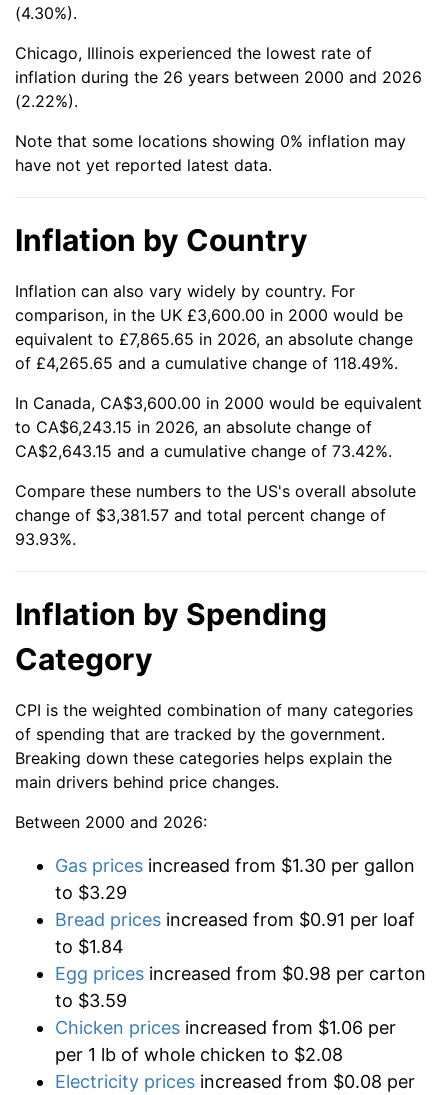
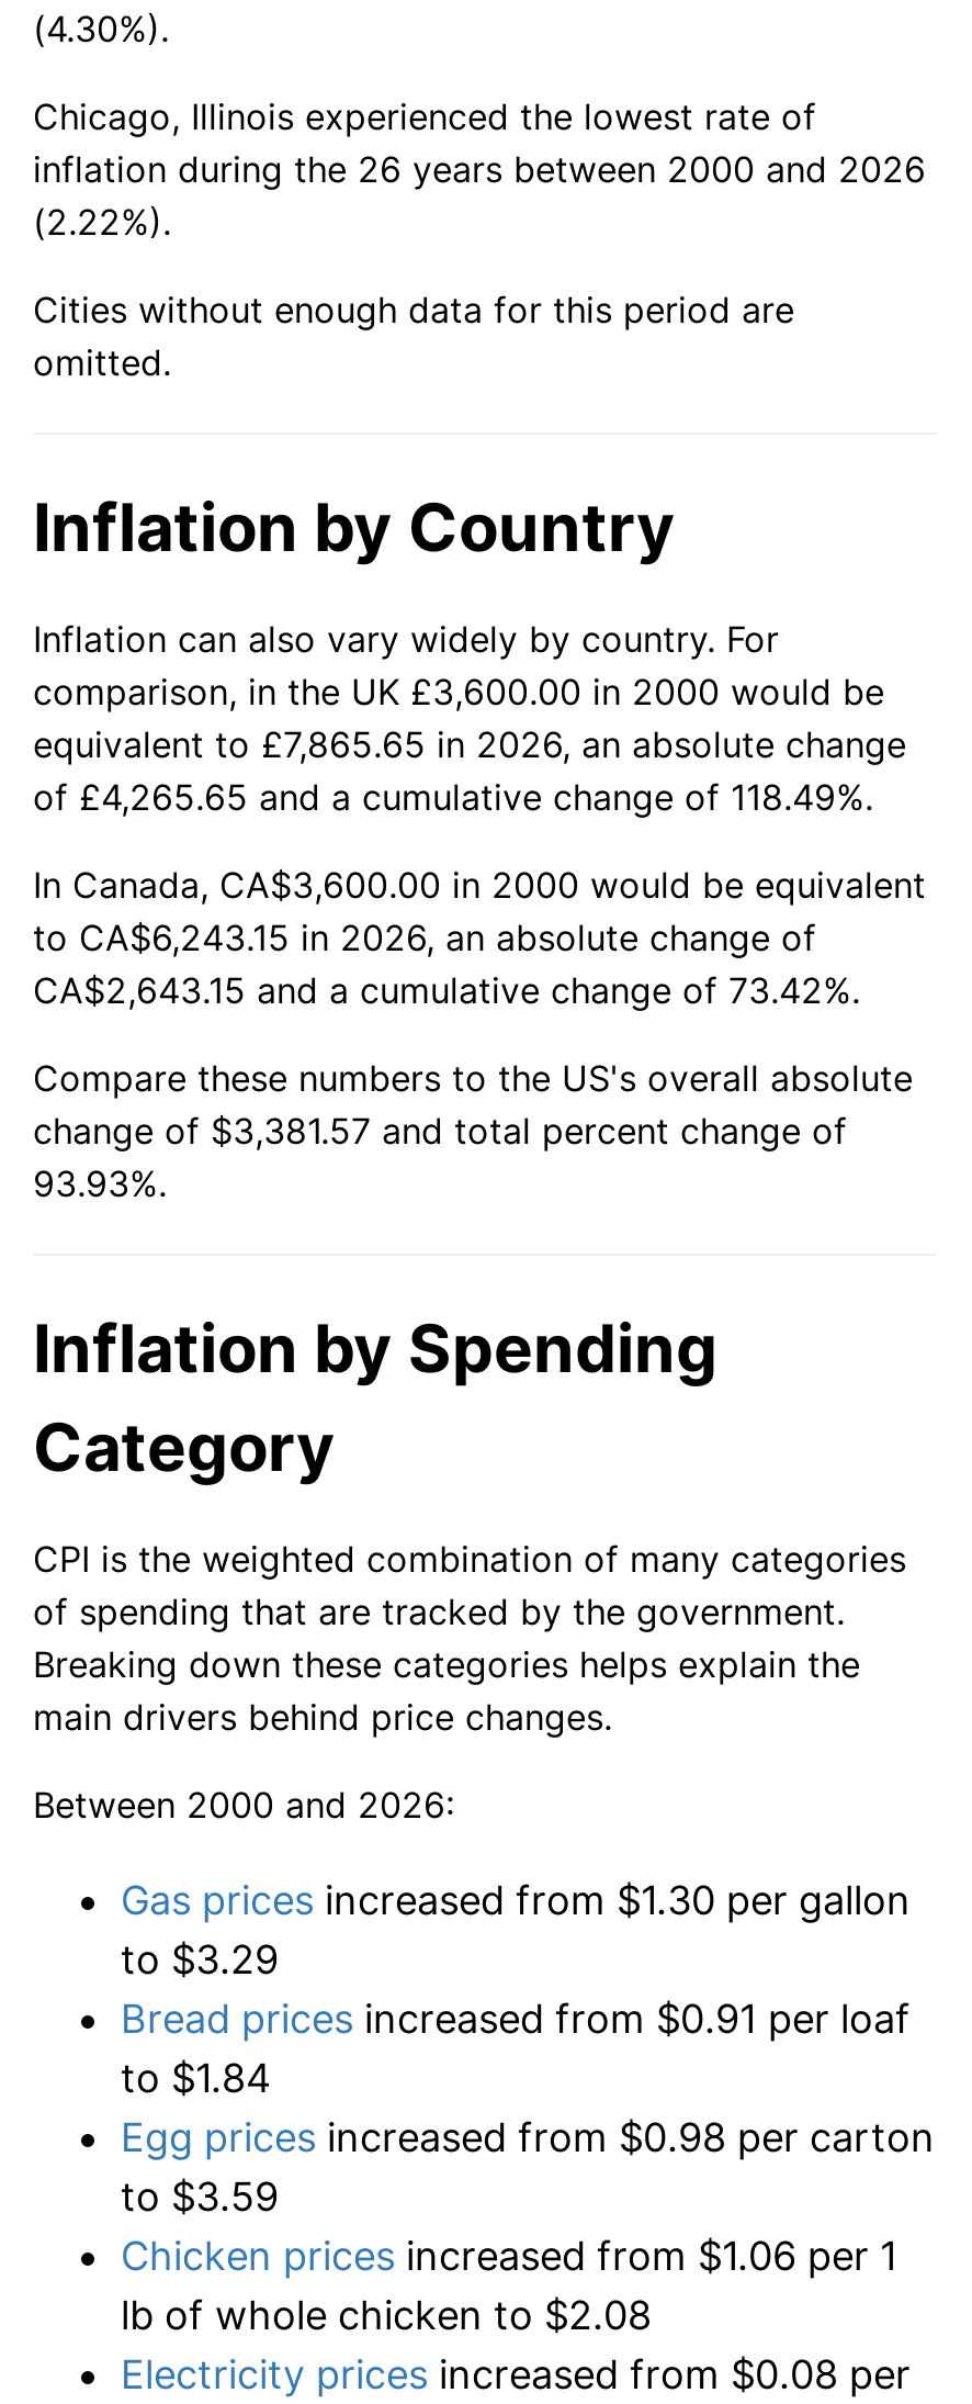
[15,131,406,175] Note that some locations showing 0% inflation may | have not yet reported latest data. -> [33,287,794,384] Cities without enough data for this period are | omitted.
[55,1017,396,1065] Chicken prices increased from $1.06 per | per 1 lb of whole chicken to $2.08 -> [121,2232,897,2337] Chicken prices increased from $1.06 per 1 | lb of whole chicken to $2.08

